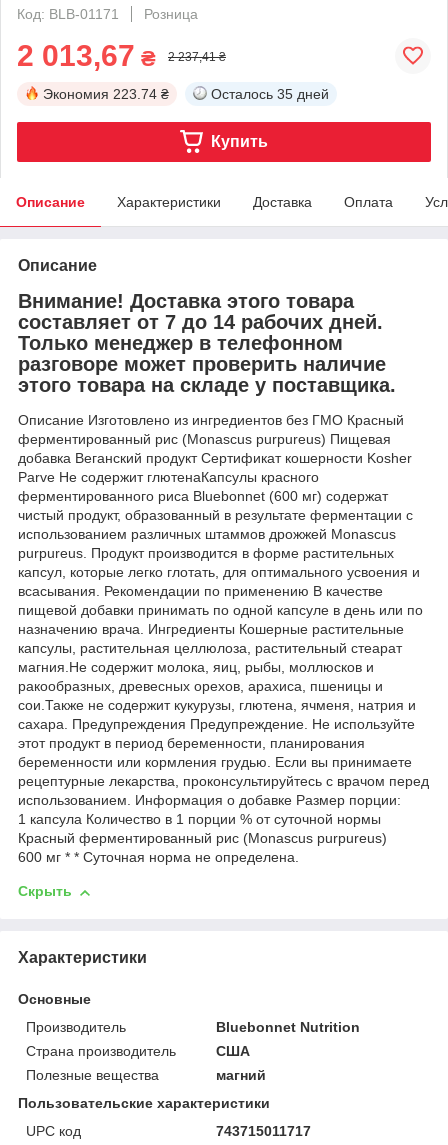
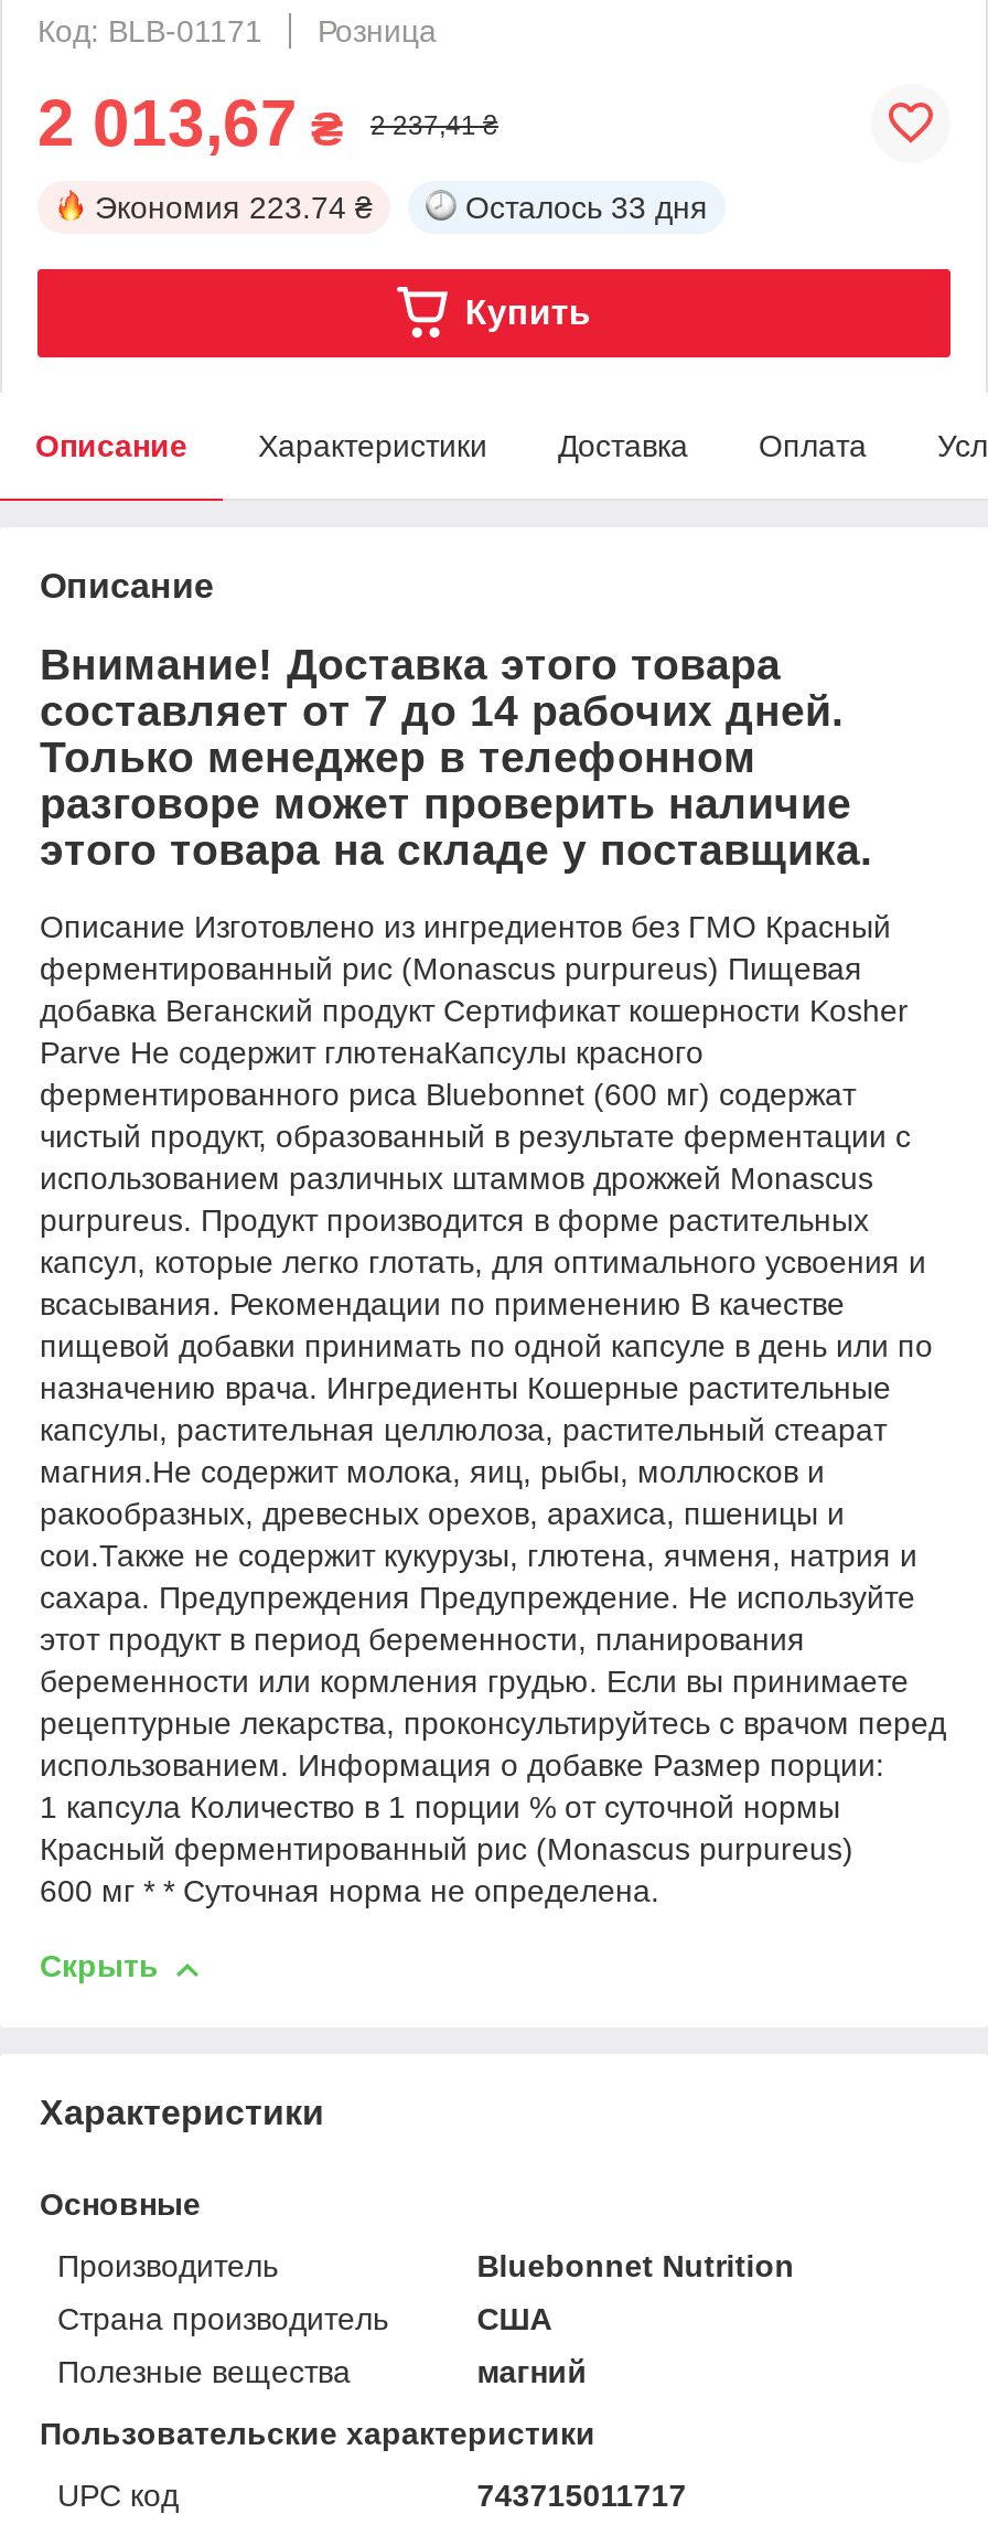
[211,86,329,102] Осталось 35 дней -> [465,189,708,225] Осталось 33 дня

